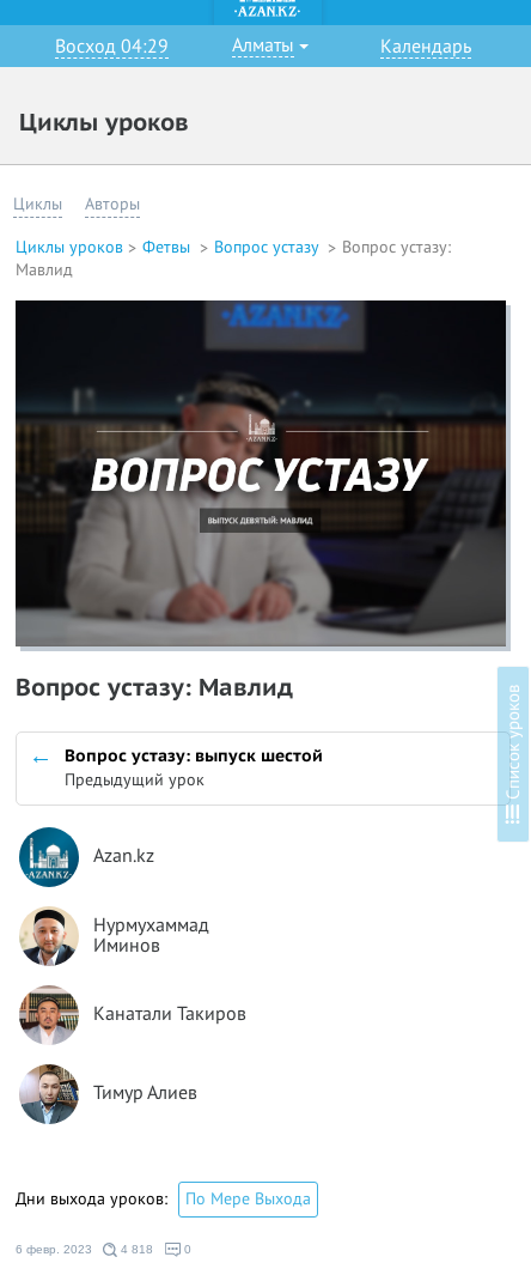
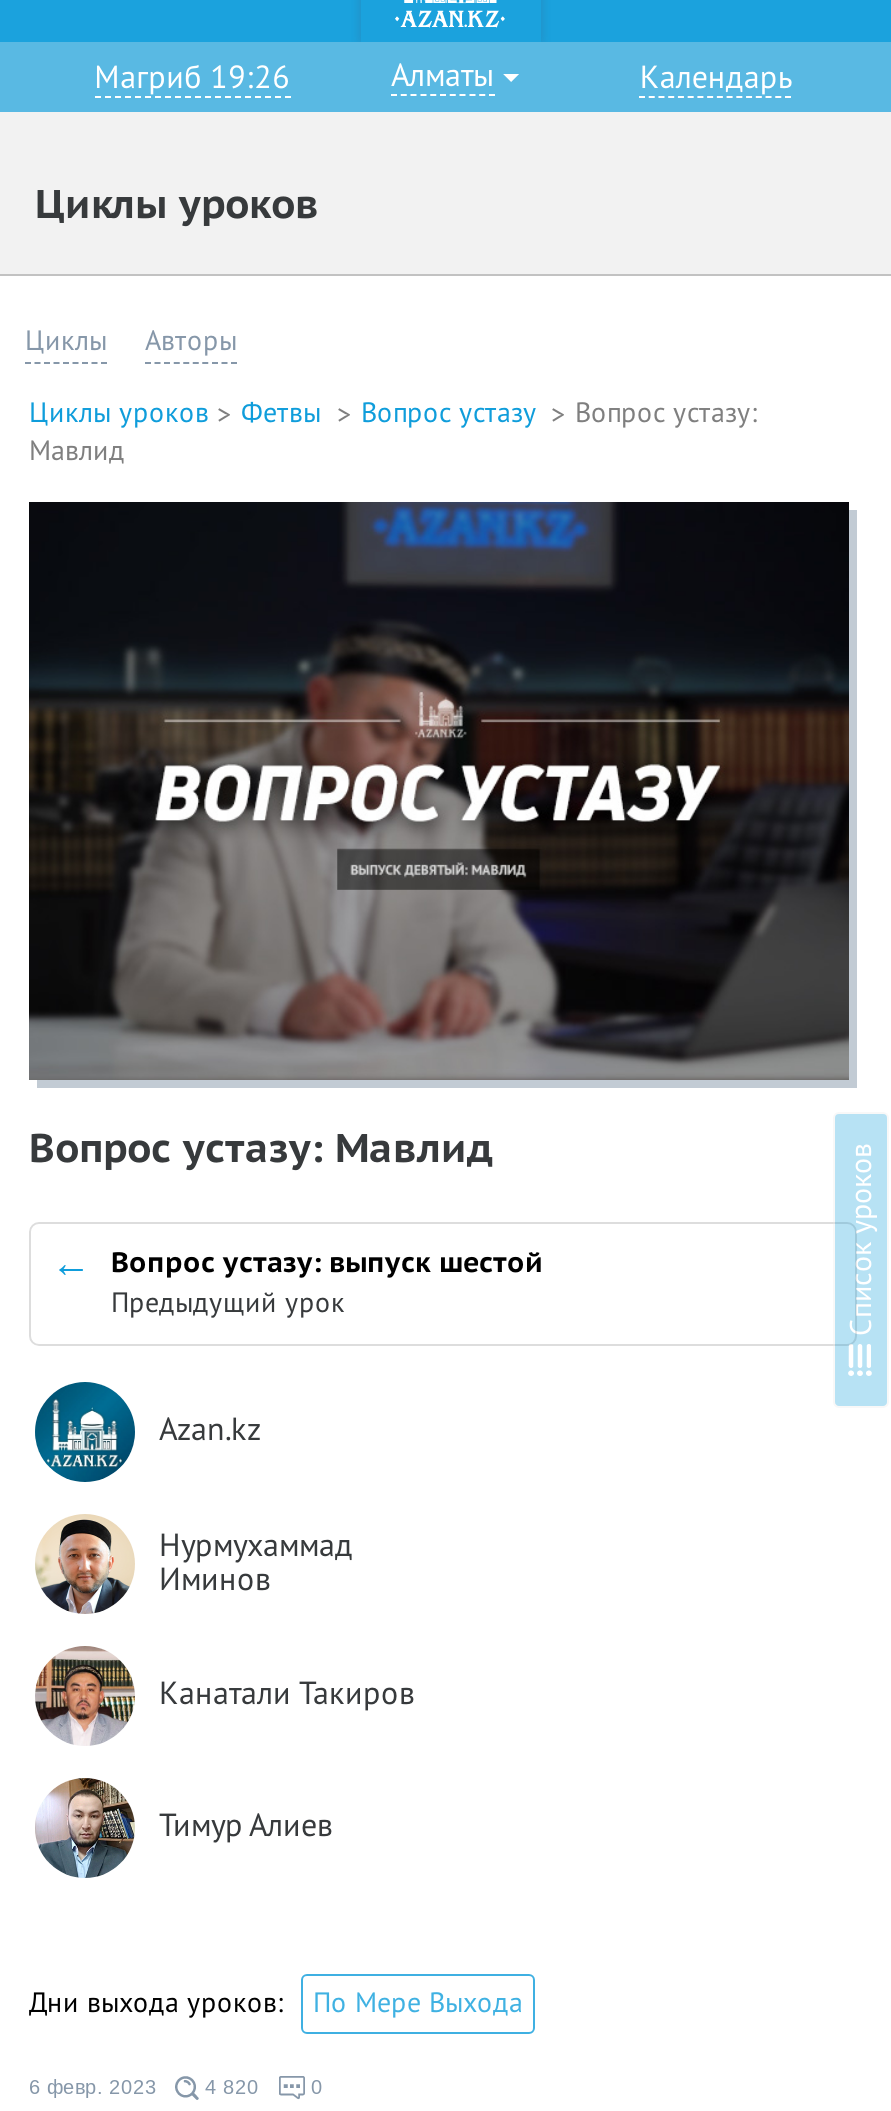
[55,36,168,57] Восход 04:29 -> [94,60,290,96] Магриб 19:26
[16,1243,153,1256] 6 февр. 2023 4 818 -> [29,2077,259,2099] 6 февр. 2023 4 820

